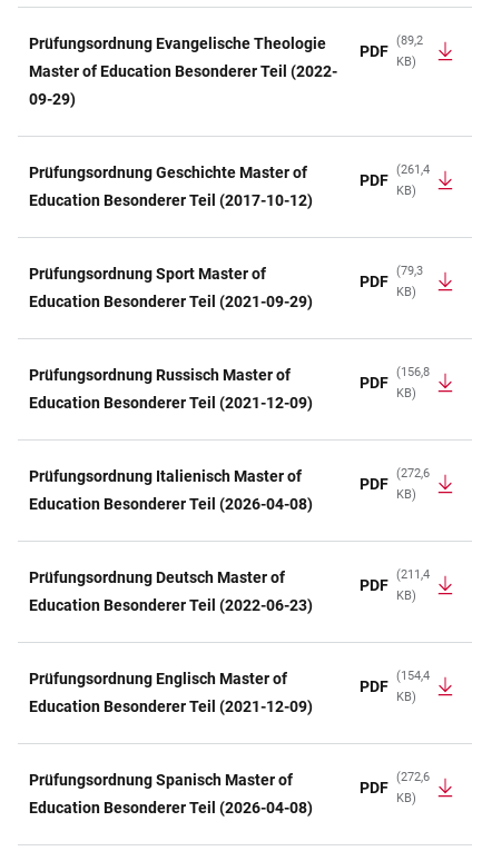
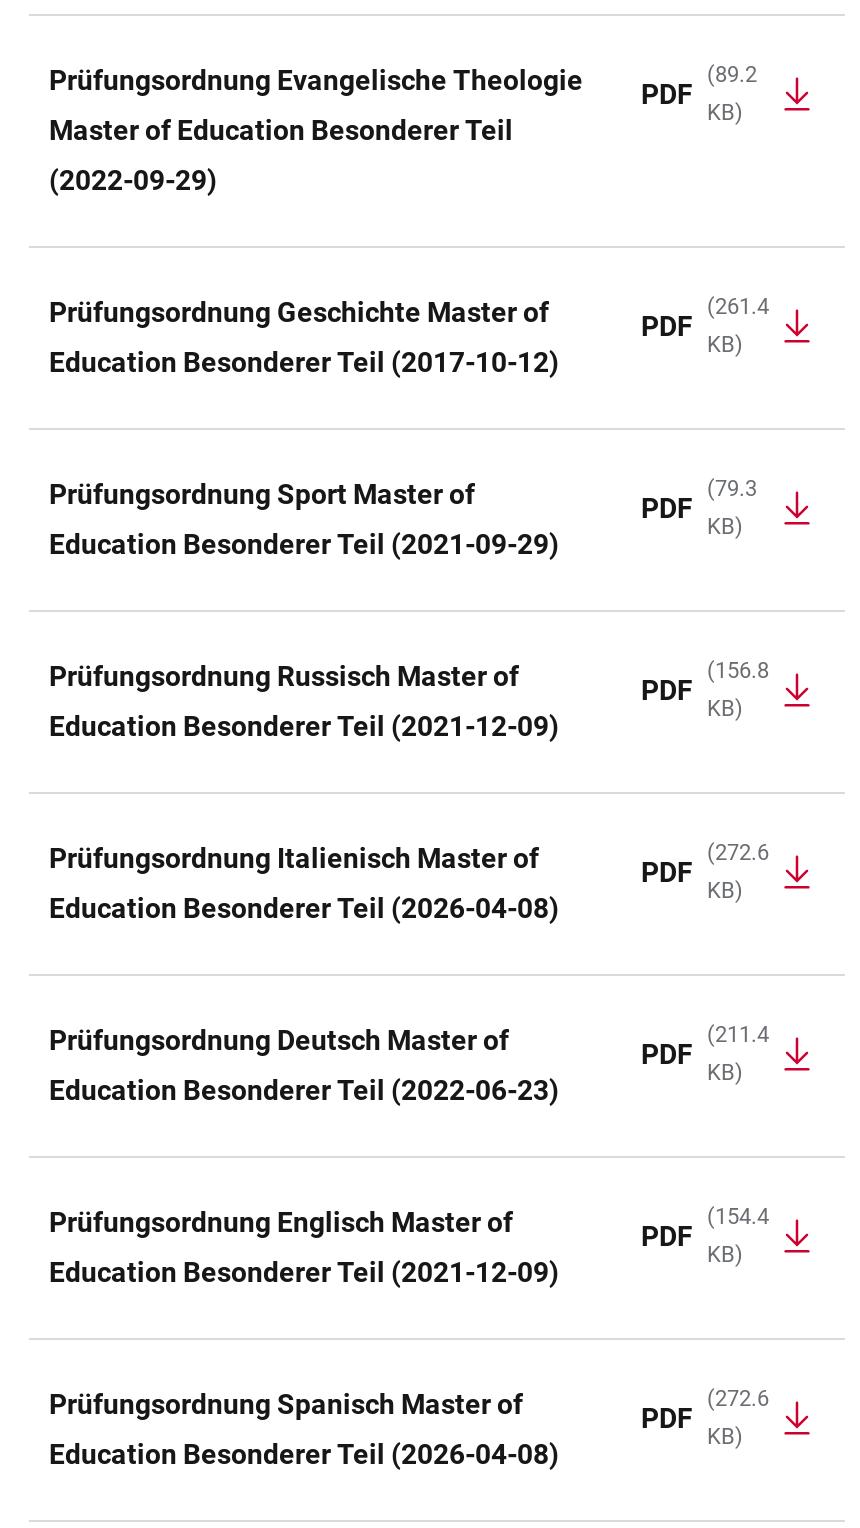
[396,33,423,48] (89,2 -> [707,62,757,88] (89.2
[396,162,430,177] (261,4 -> [707,294,769,320] (261.4
[396,264,423,278] (79,3 -> [707,476,757,502] (79.3
[396,365,430,379] (156,8 -> [707,658,769,684] (156.8
[396,466,430,481] (272,6 -> [707,840,769,866] (272.6
[396,567,430,582] (211,4 -> [707,1022,769,1048] (211.4
[396,669,430,683] (154,4 -> [707,1204,769,1230] (154.4
[396,770,430,784] (272,6 -> [707,1386,769,1412] (272.6

